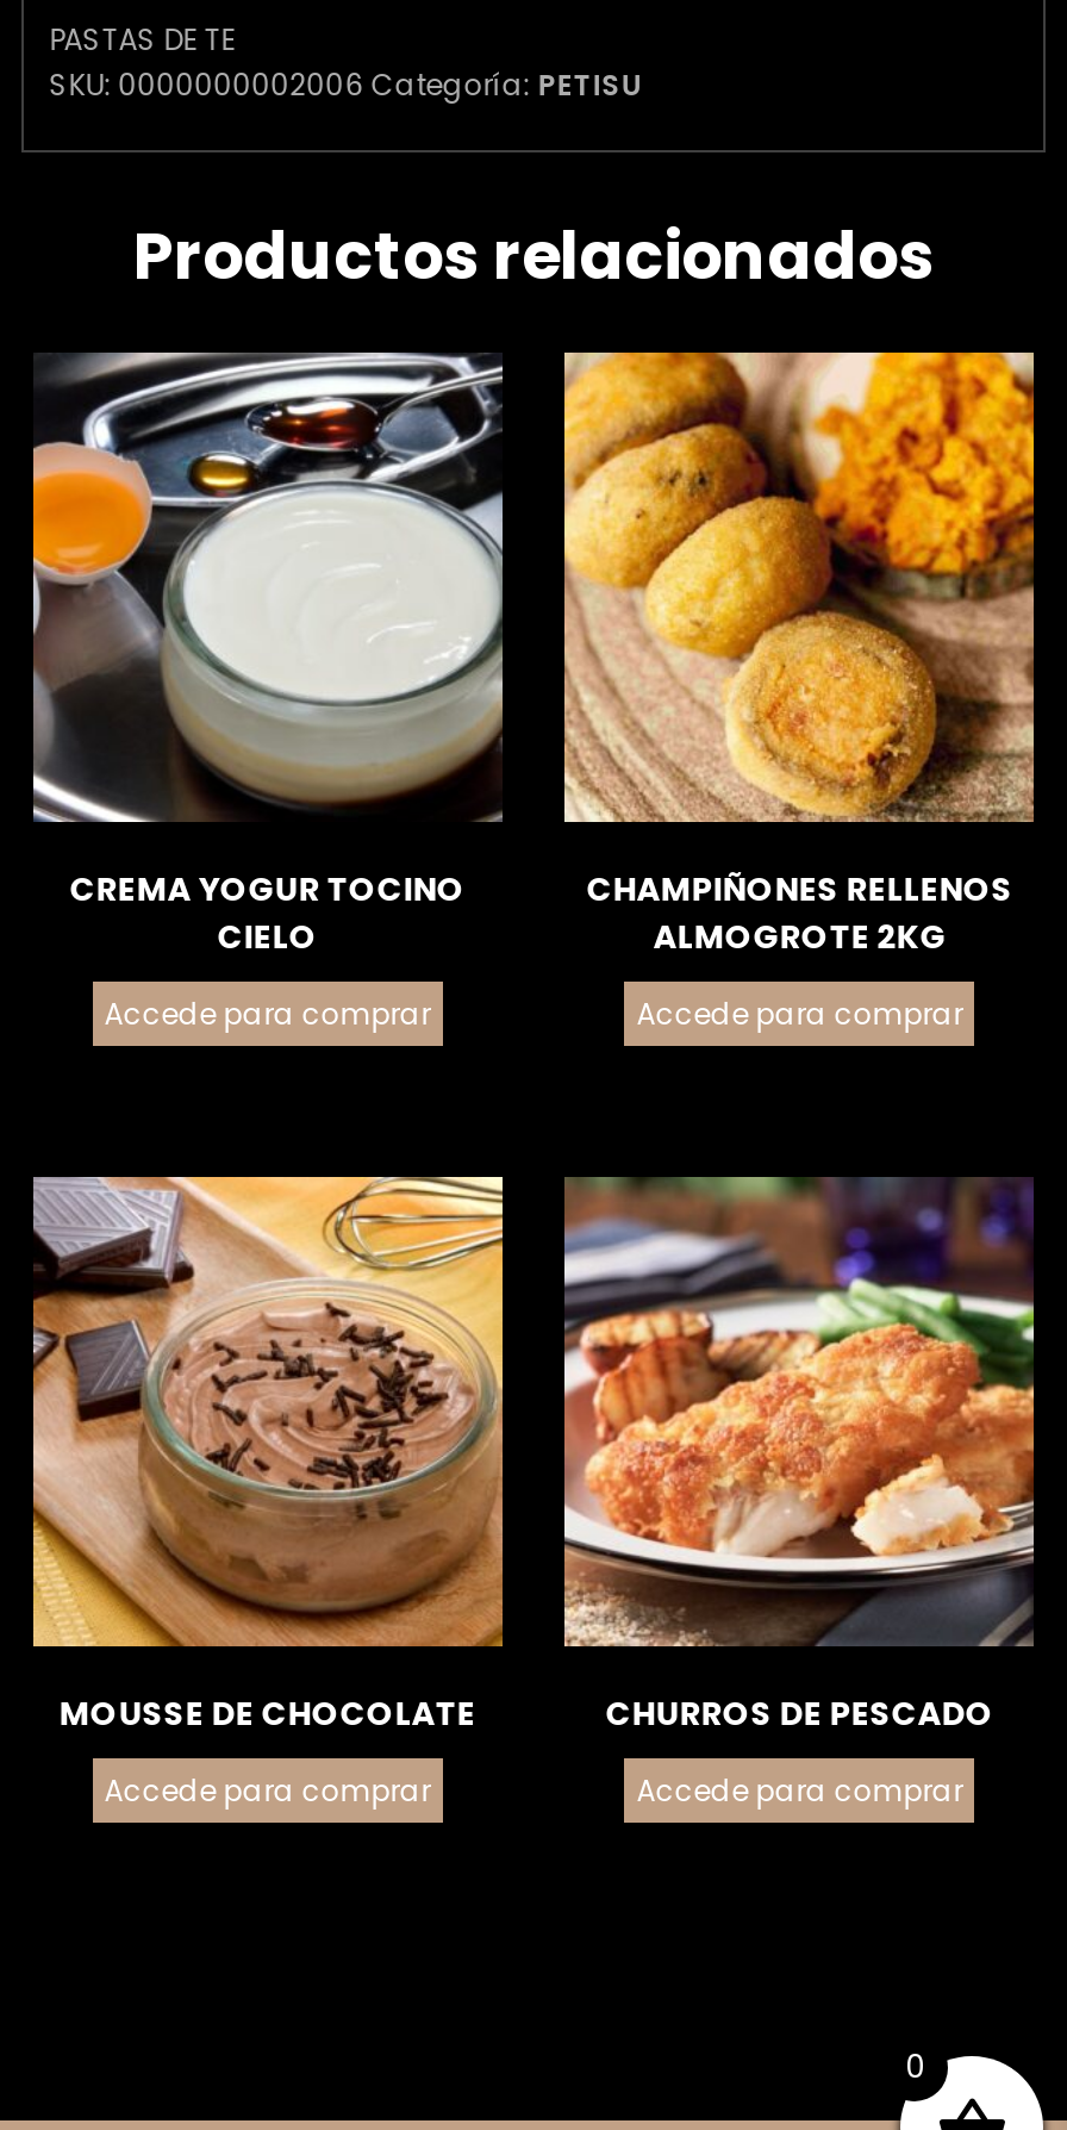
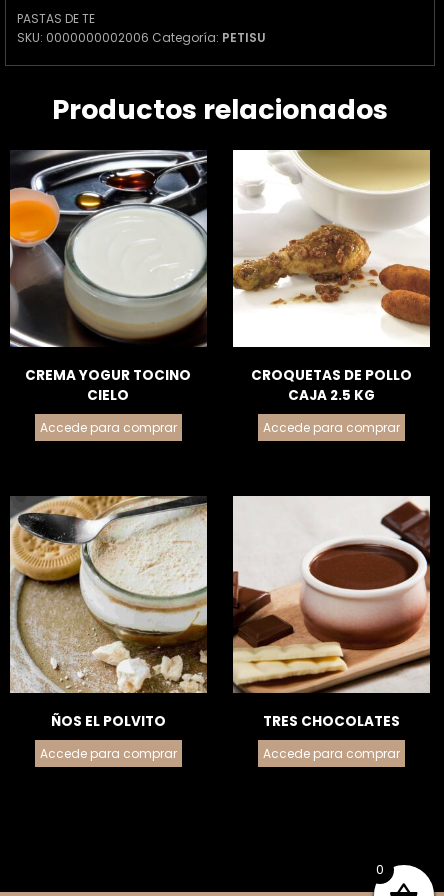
[562,350,1036,959] [image] | CHAMPIÑONES RELLENOS | ALMOGROTE 2KG -> [232,149,431,405] [image] | CROQUETAS DE POLLO | CAJA 2.5 KG
[31,1175,505,1736] [image] | MOUSSE DE CHOCOLATE -> [9,495,208,731] [image] | ÑOS EL POLVITO
[562,1175,1036,1736] [image] | CHURROS DE PESCADO -> [232,495,431,731] [image] | TRES CHOCOLATES

